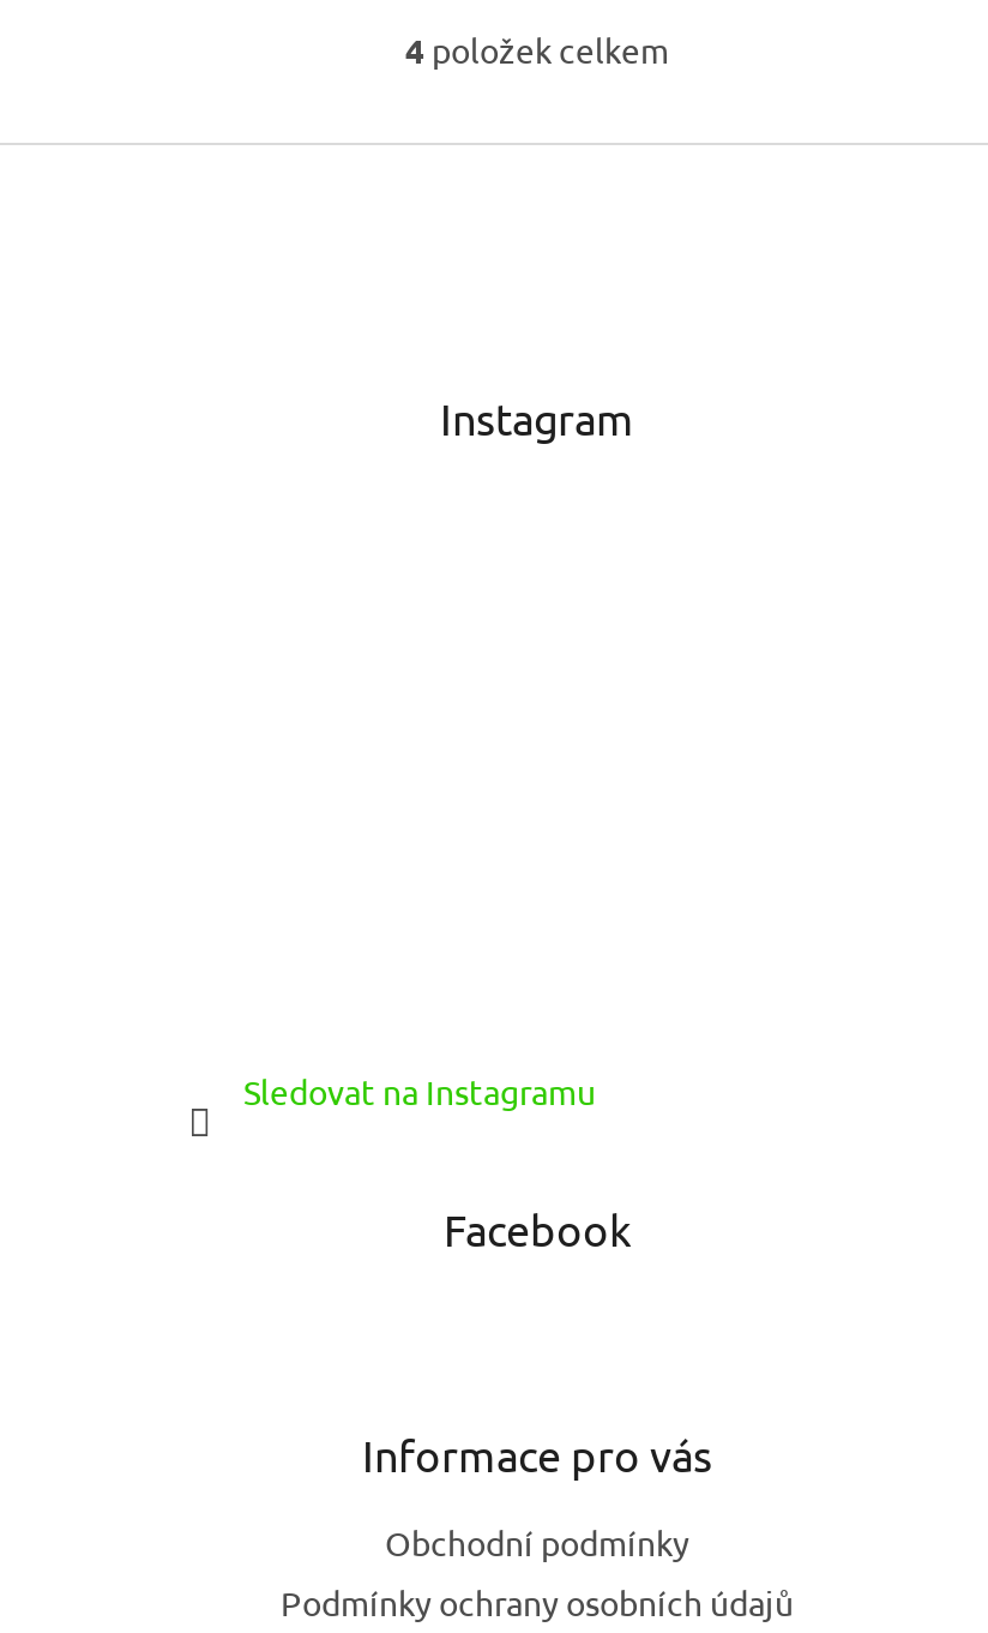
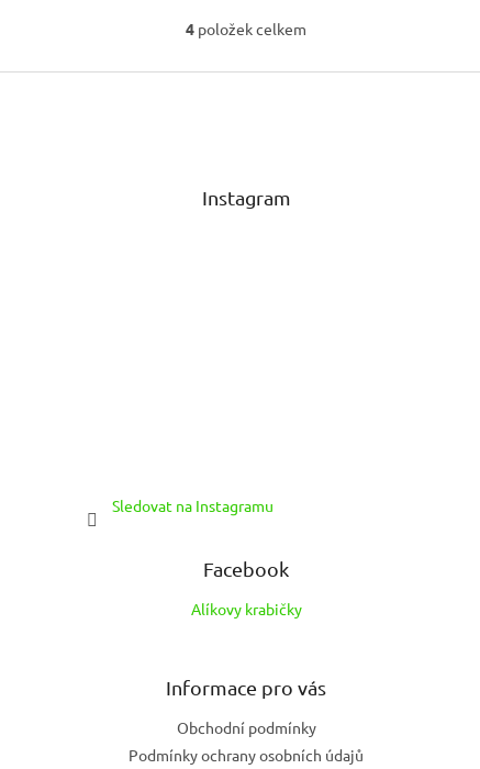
none -> [191,599,302,619] Alíkovy krabičky

